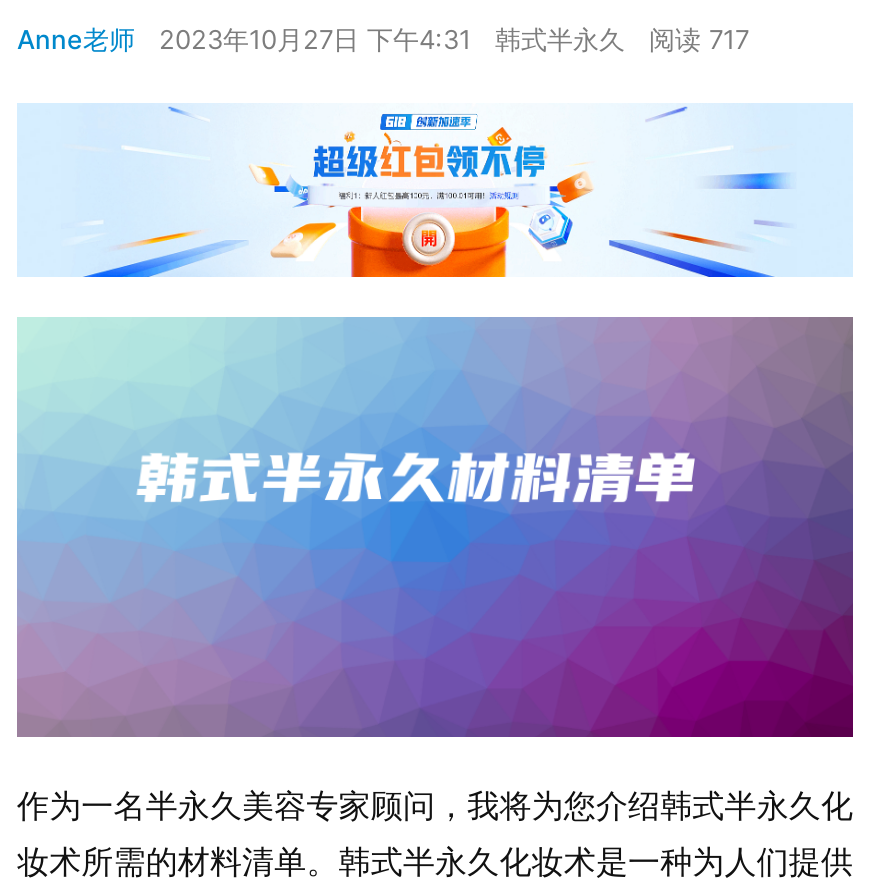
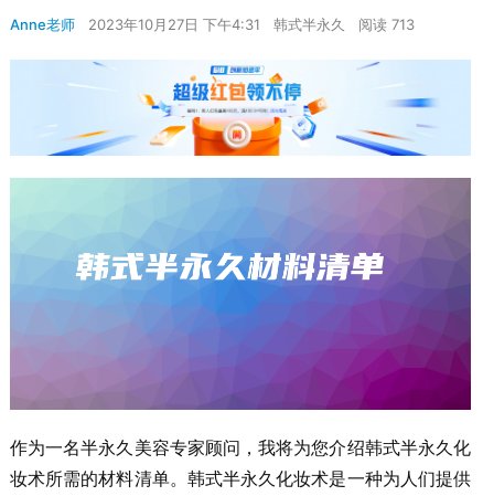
[17,23,749,55] Anne老师 2023年10月27日 下午4:31 韩式半永久 阅读 717 -> [10,16,415,33] Anne老师 2023年10月27日 下午4:31 韩式半永久 阅读 713

